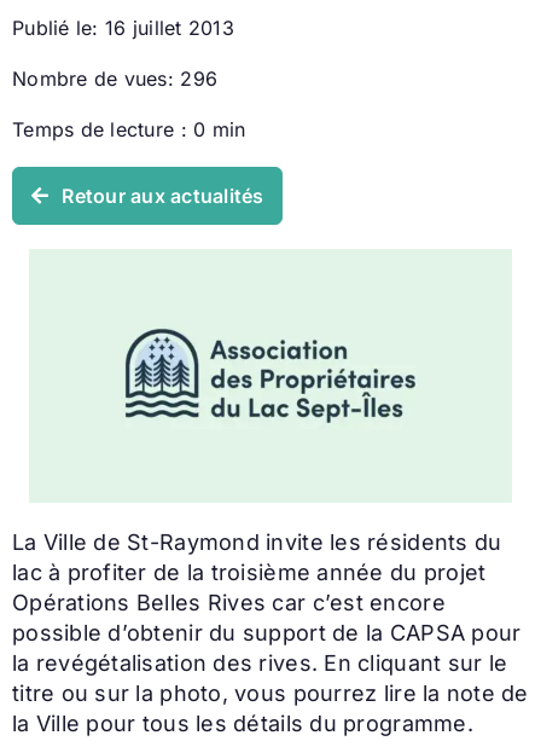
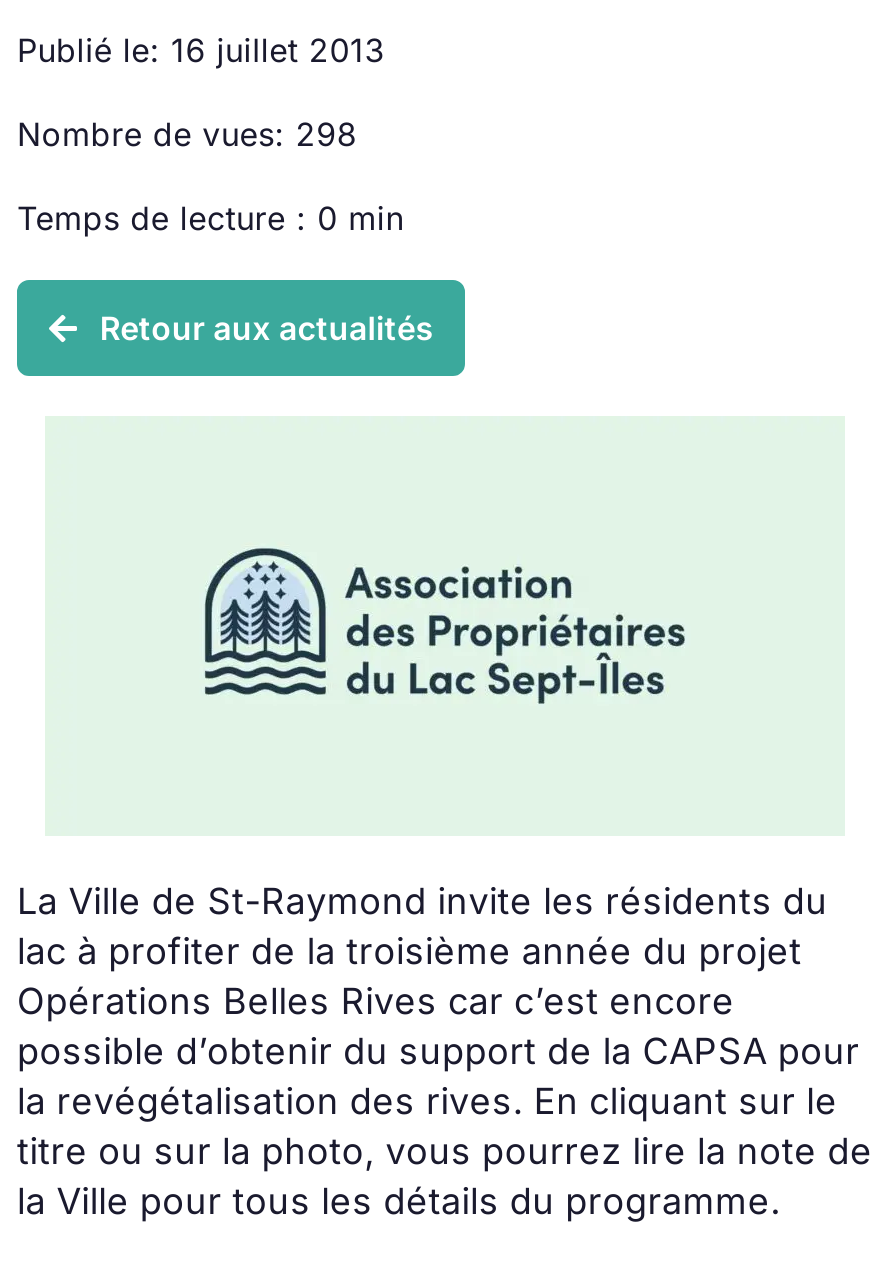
[12,66,217,90] Nombre de vues: 296 -> [17,113,357,153] Nombre de vues: 298

